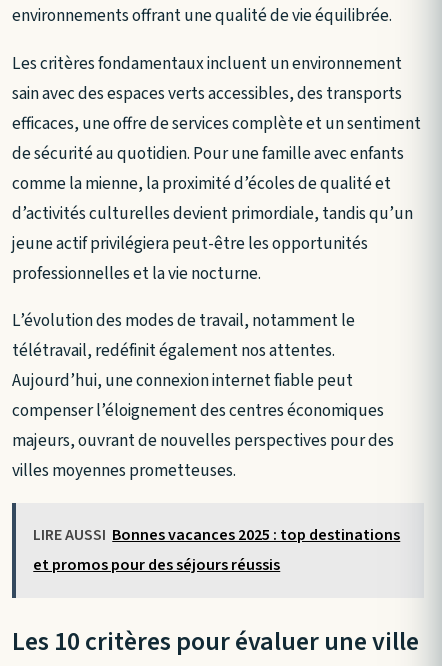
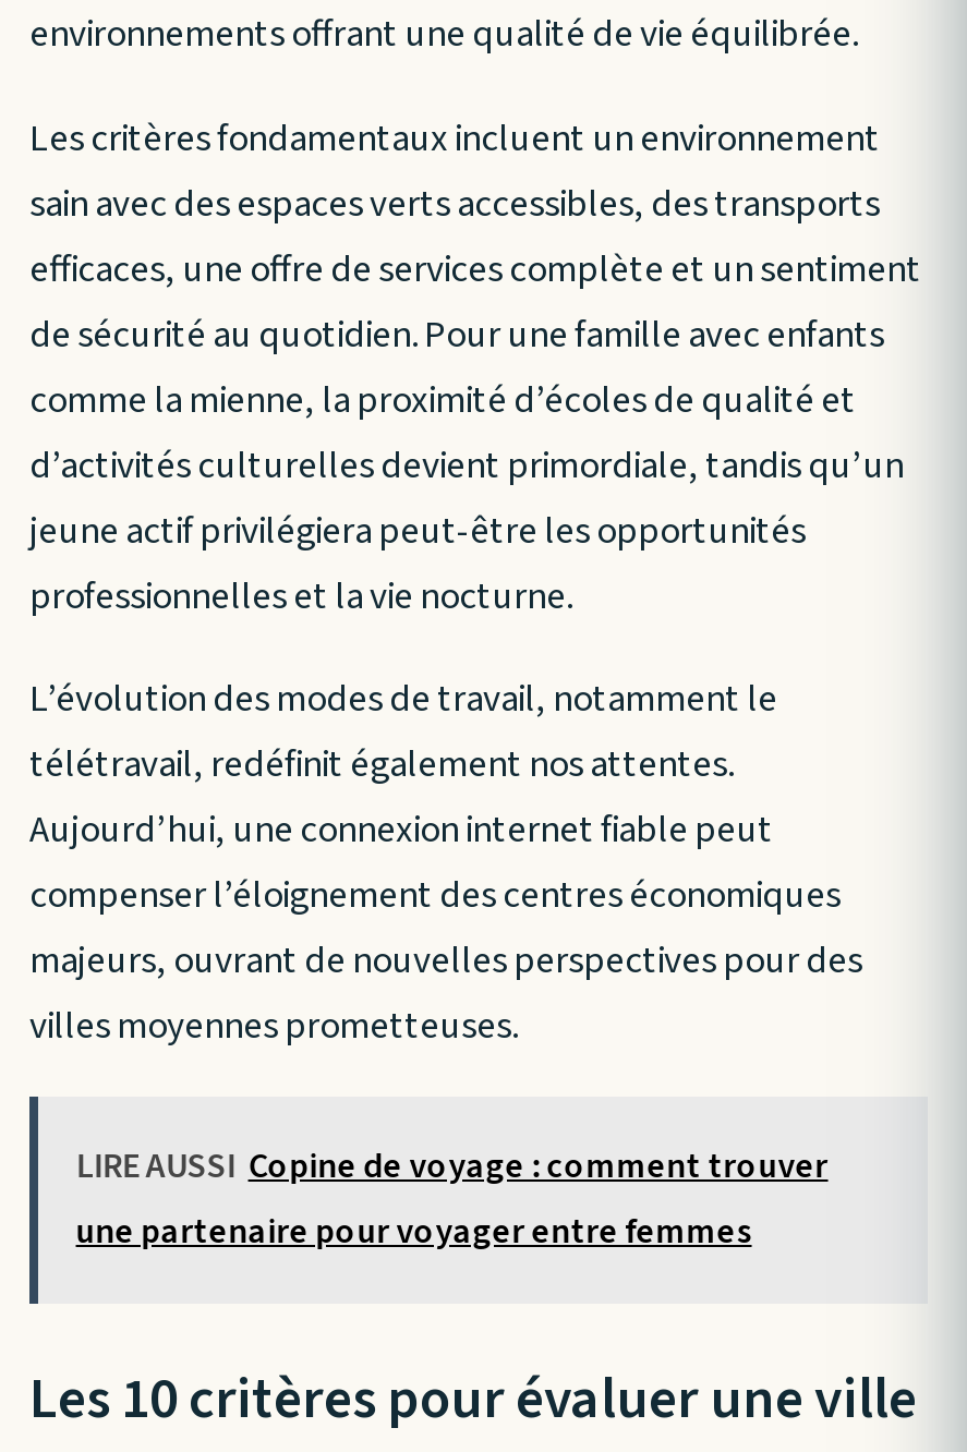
[33,524,400,546] LIRE AUSSI Bonnes vacances 2025 : top destinations -> [76,1143,828,1191] LIRE AUSSI Copine de voyage : comment trouver
[33,554,280,576] et promos pour des séjours réussis -> [76,1208,752,1256] une partenaire pour voyager entre femmes

